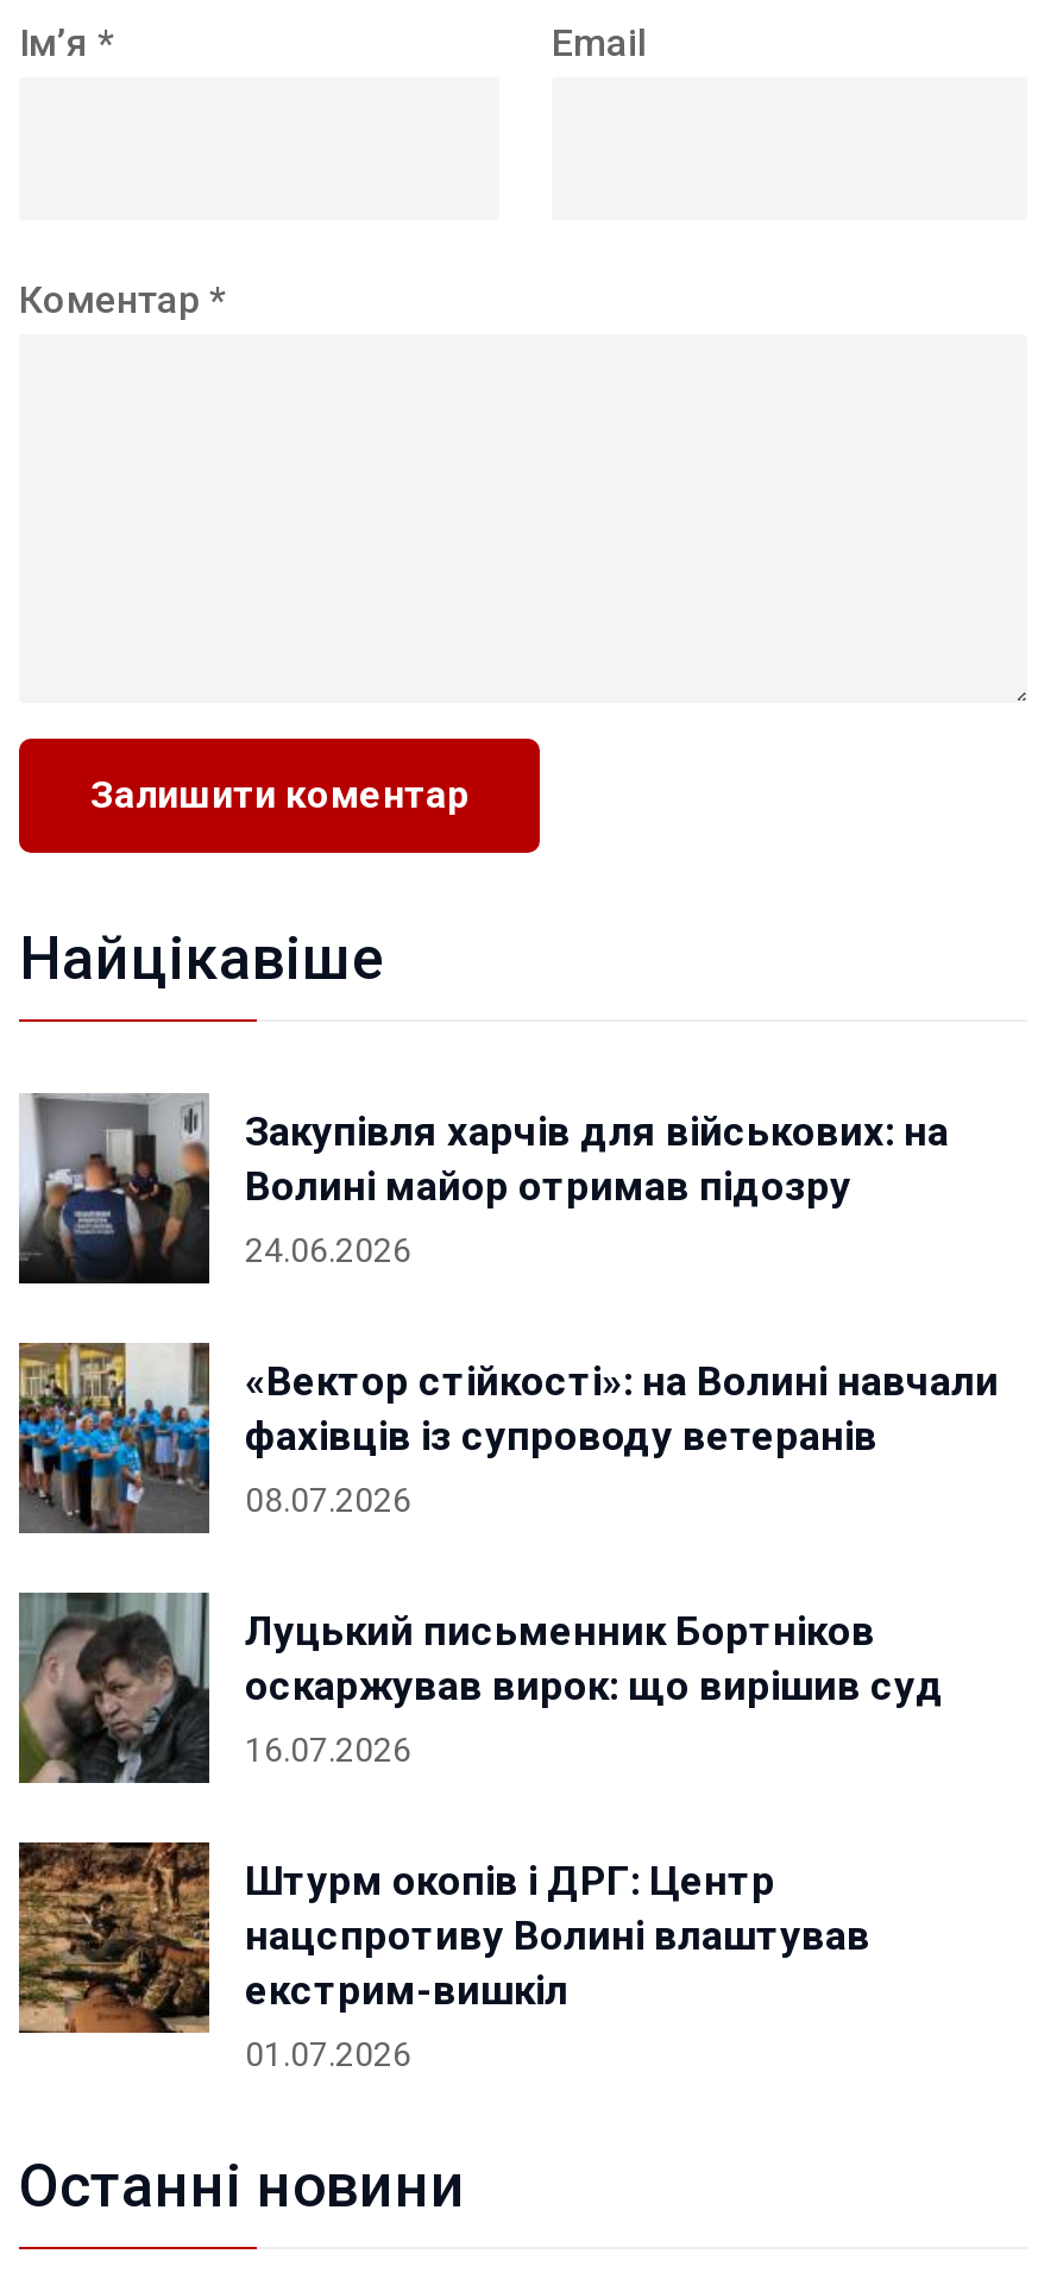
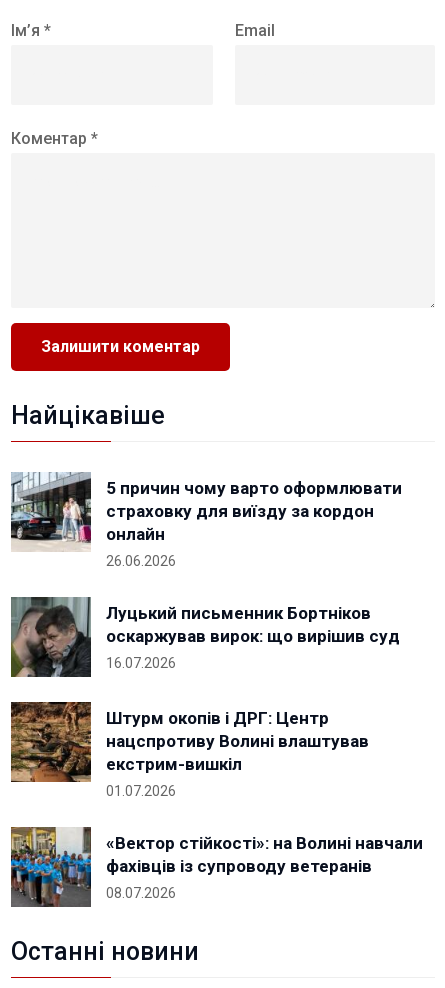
[17,1093,949,1286] [image] | Закупівля харчів для військових: на | Волині майор отримав підозру | 24.06.2026 -> [11,473,402,569] [image] | 5 причин чому варто оформлювати | страховку для виїзду за кордон | онлайн | 26.06.2026
moved [17,1341,999,1536] -> [10,826,423,908]: [image] | «Вектор стійкості»: на Волині навчали | фахівців із супроводу ветеранів | 08.07.2026
moved [17,1590,944,2073] -> [10,596,400,799]: [image] | Луцький письменник Бортніков | оскаржував вирок: що вирішив суд | 16.07.2026 | Штурм окопів і ДРГ: Центр | нацспротиву Волині влаштував | екстрим-вишкіл | 01.07.2026

